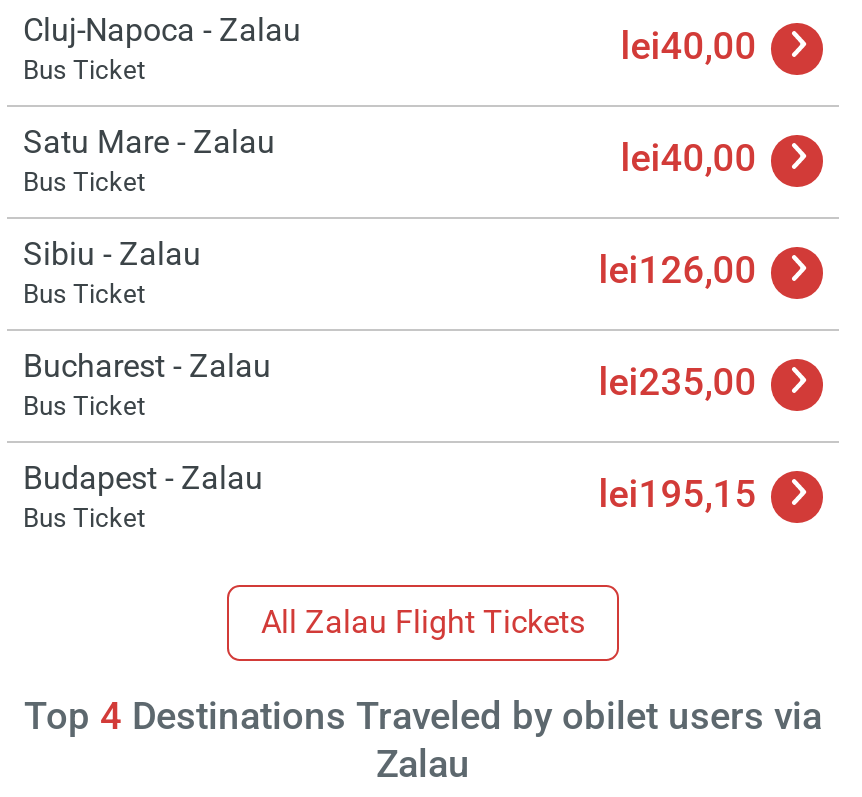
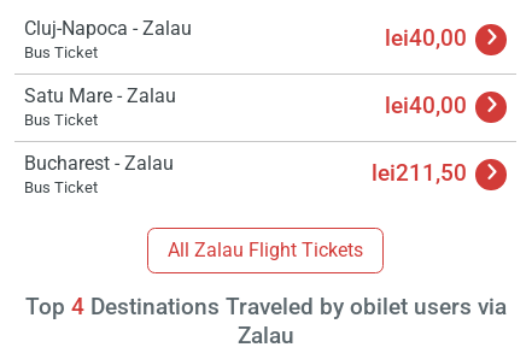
[23,234,756,308] Sibiu - Zalau | Bus Ticket | lei126,00 -> none
[23,360,756,532] lei235,00 | Budapest - Zalau | Bus Ticket | lei195,15 -> [371,160,466,187] lei211,50

